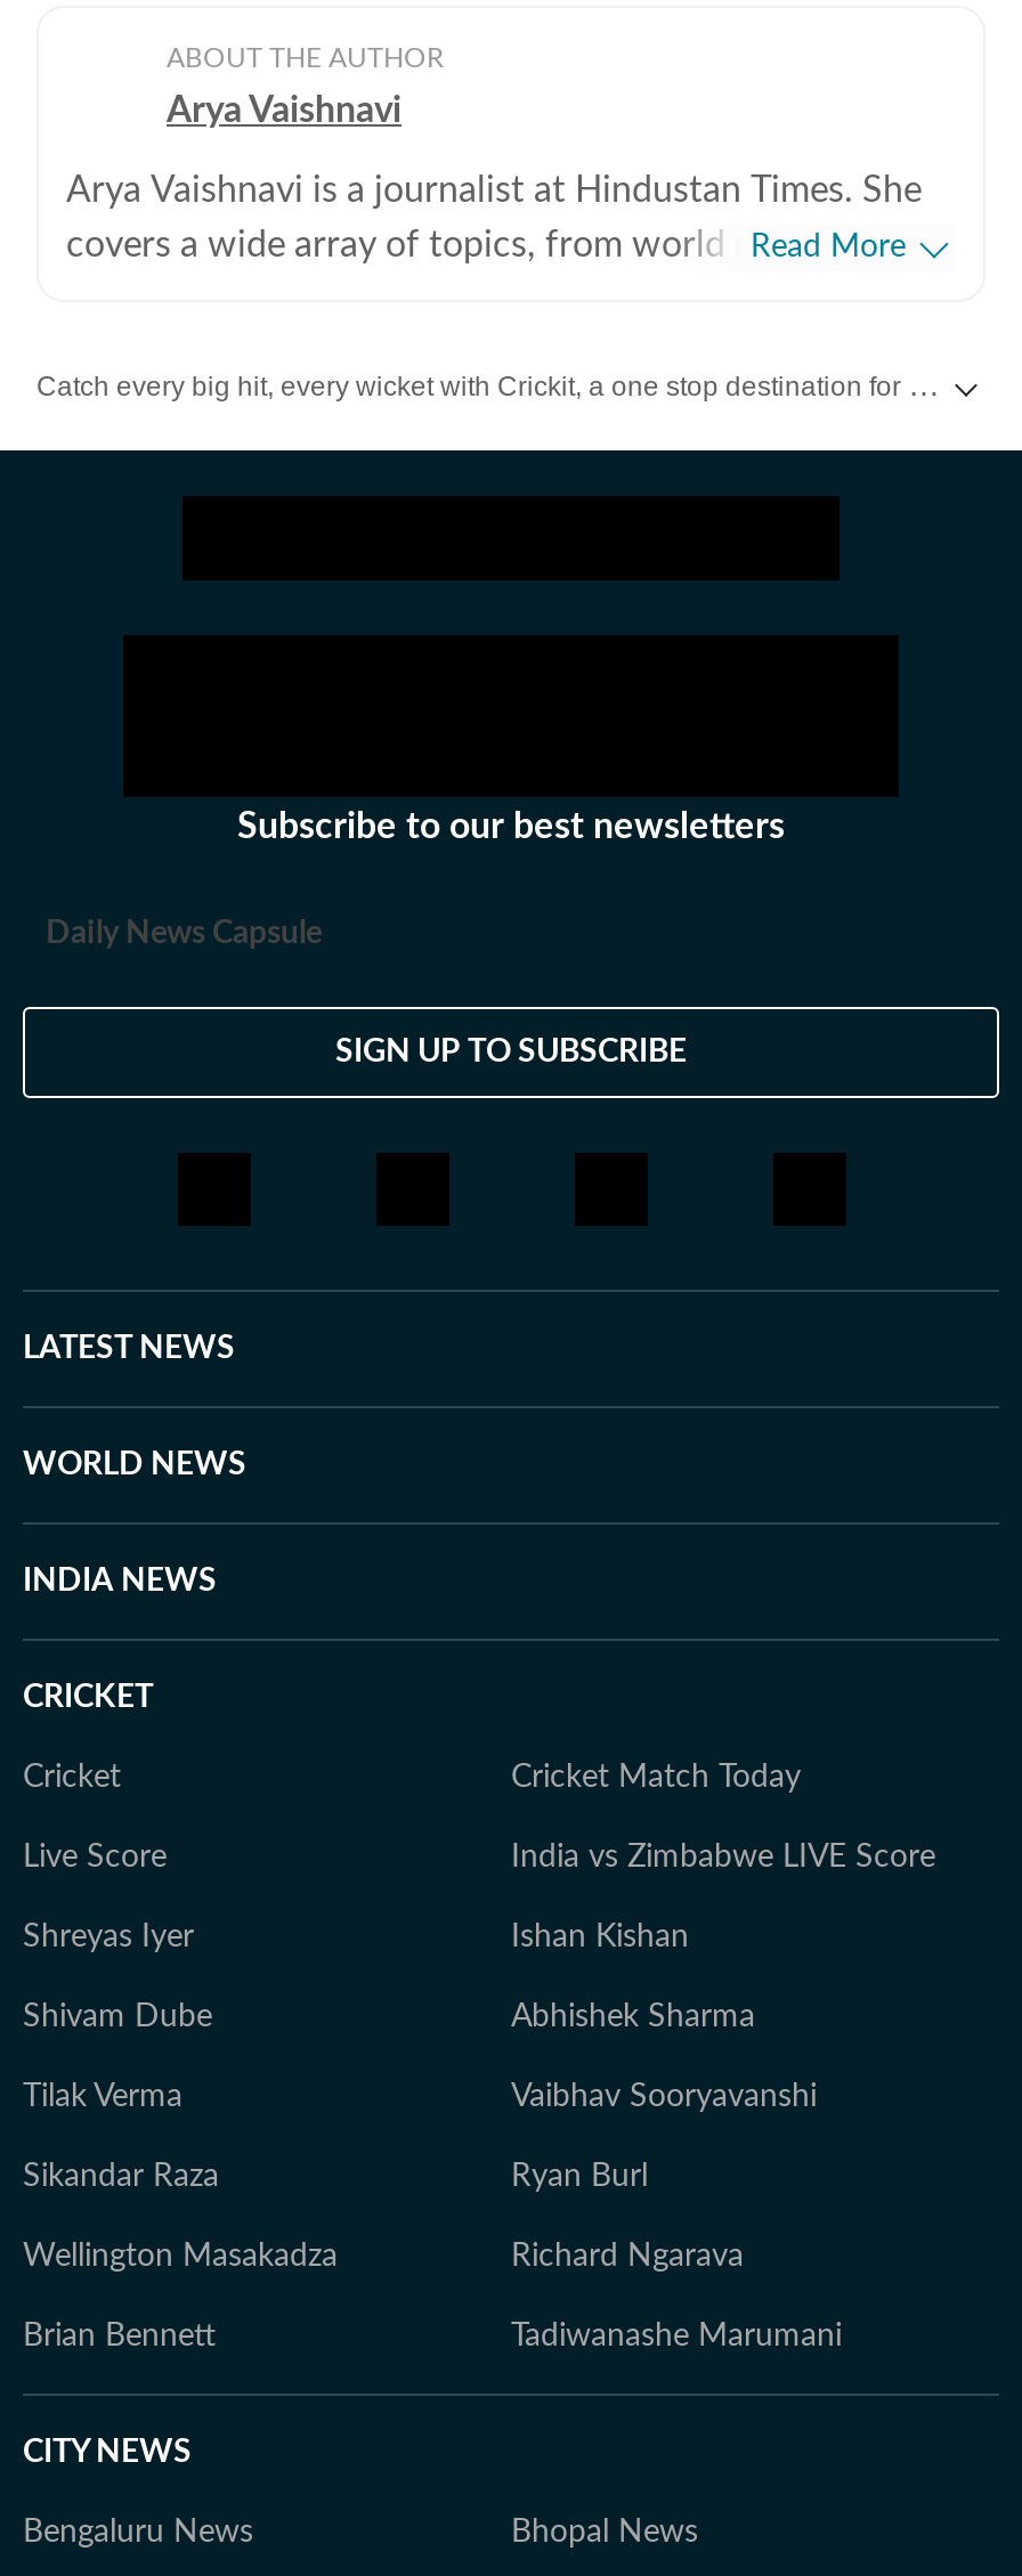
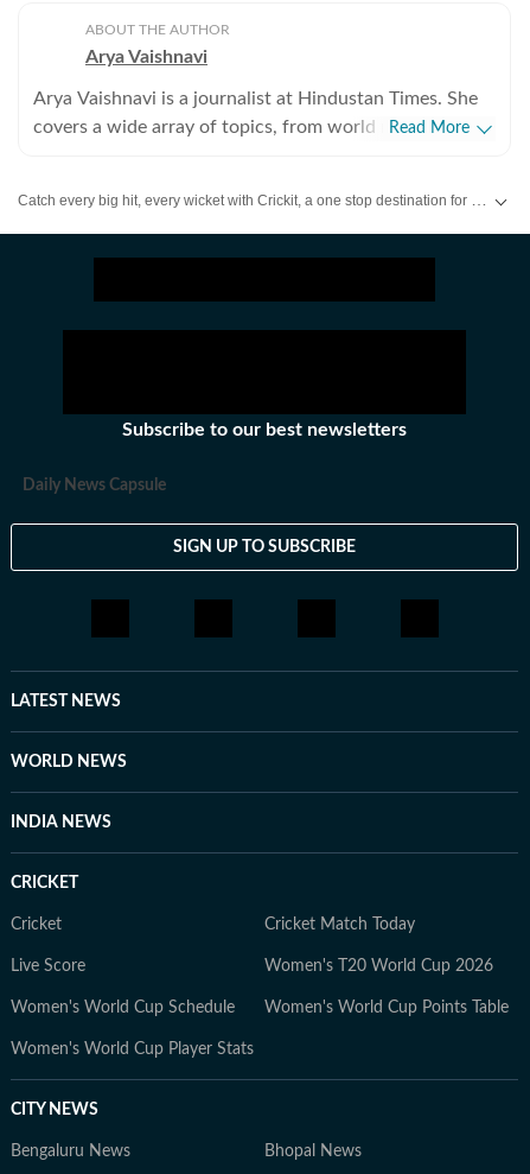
[23,1842,935,2352] India vs Zimbabwe LIVE Score | Shreyas Iyer | Ishan Kishan | Shivam Dube | Abhishek Sharma | Tilak Verma | Vaibhav Sooryavanshi | Sikandar Raza | Ryan Burl | Wellington Masakadza | Richard Ngarava | Brian Bennett | Tadiwanashe Marumani -> [11,958,509,1058] Women's T20 World Cup 2026 | Women's World Cup Schedule | Women's World Cup Points Table | Women's World Cup Player Stats

